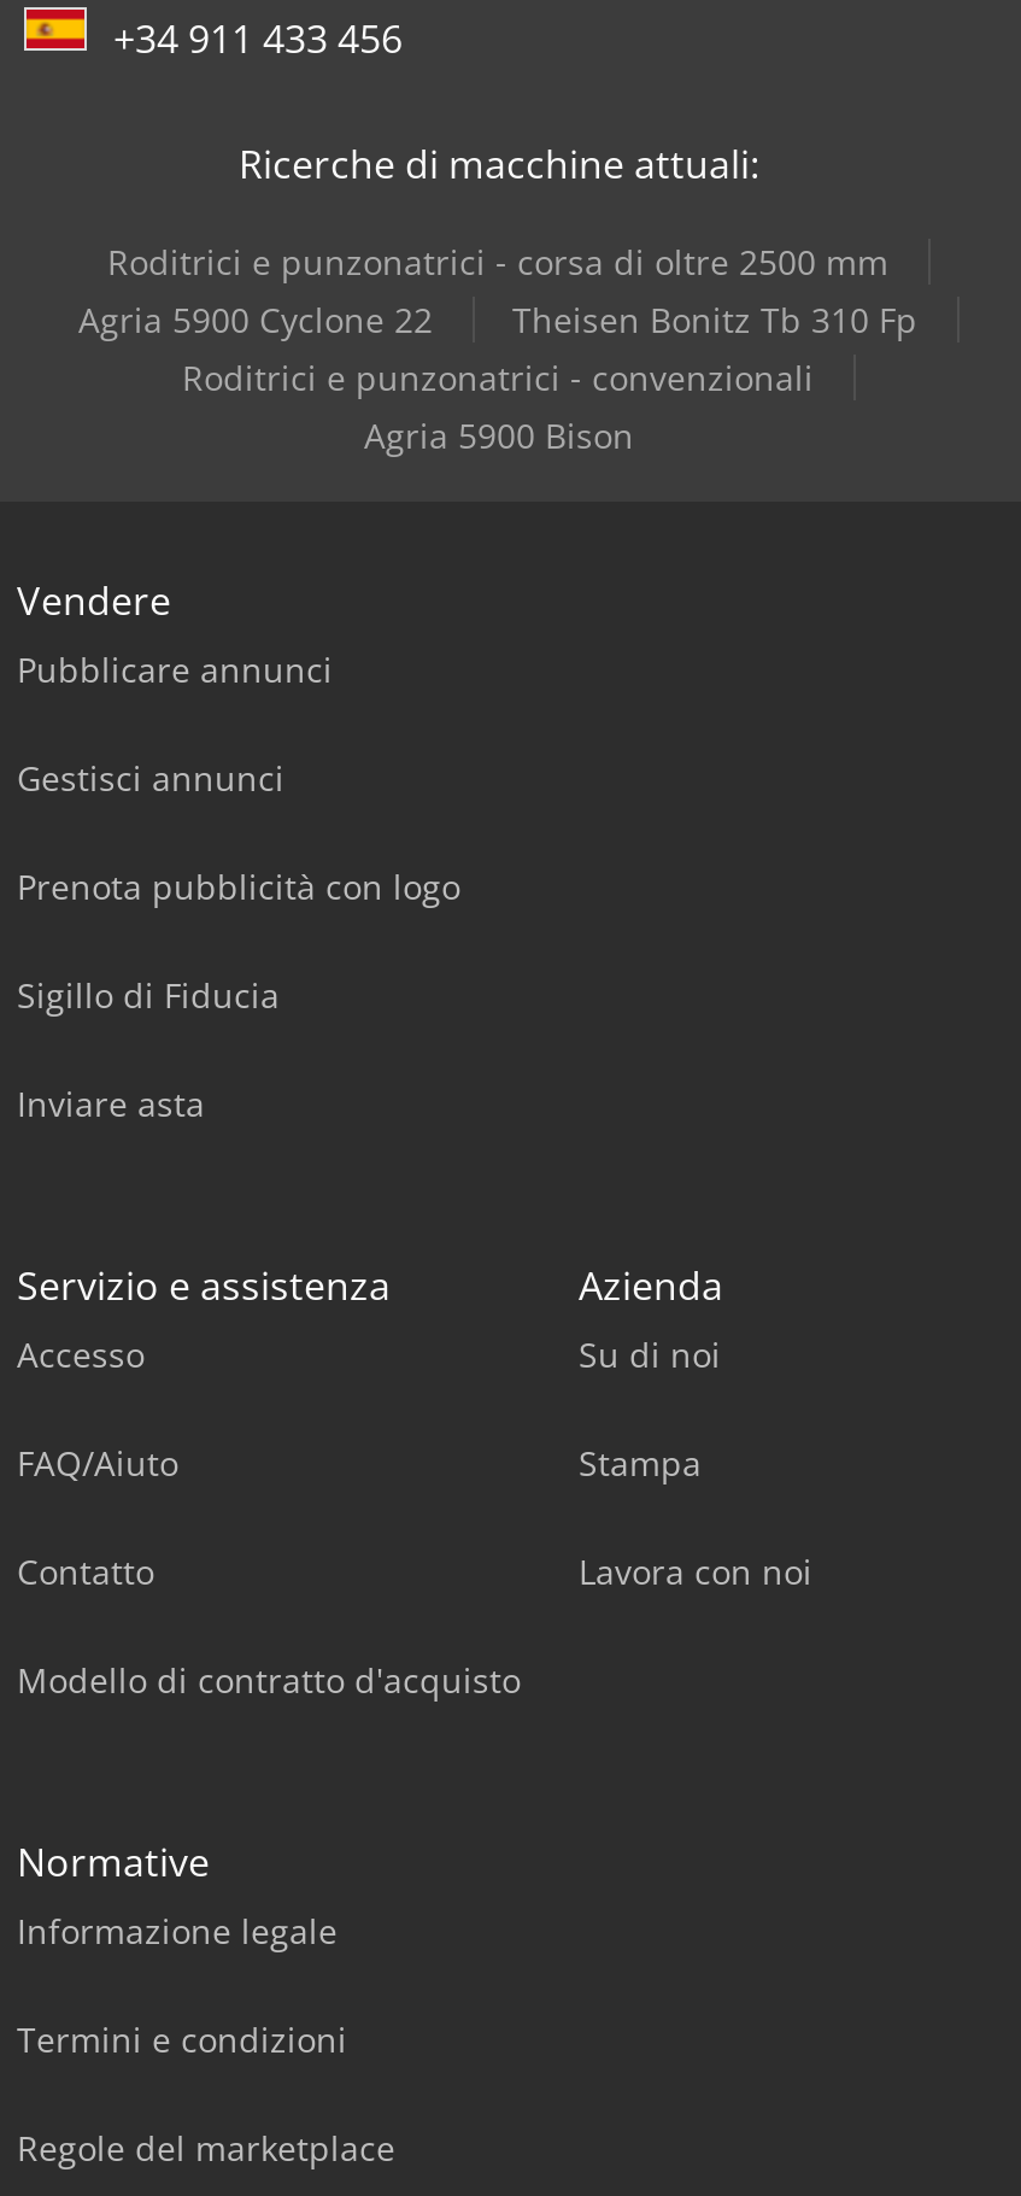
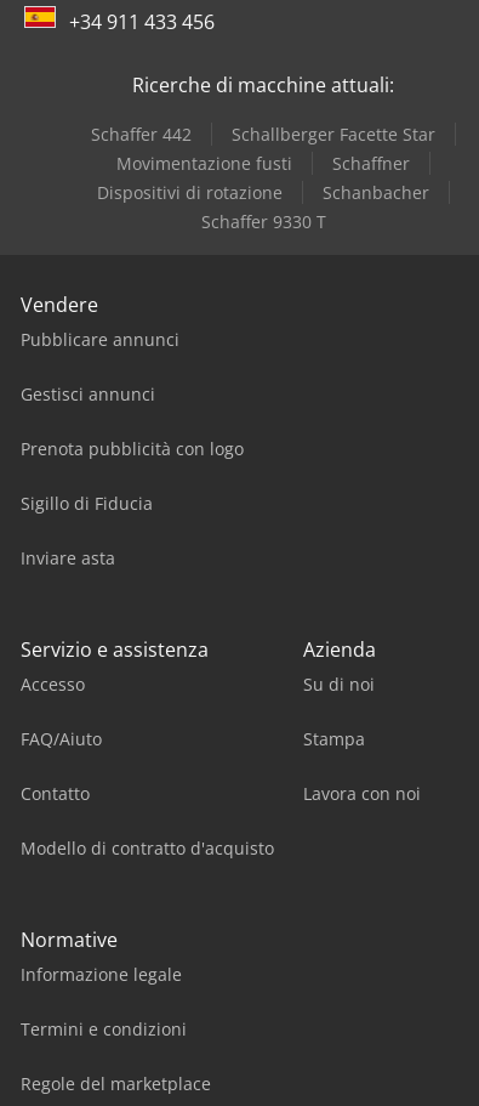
[78,239,917,458] Roditrici e punzonatrici - corsa di oltre 2500 mm | Agria 5900 Cyclone 22 | Theisen Bonitz Tb 310 Fp | Roditrici e punzonatrici - convenzionali | Agria 5900 Bison -> [90,123,435,233] Schaffer 442 | Schallberger Facette Star | Movimentazione fusti | Schaffner | Dispositivi di rotazione | Schanbacher | Schaffer 9330 T

